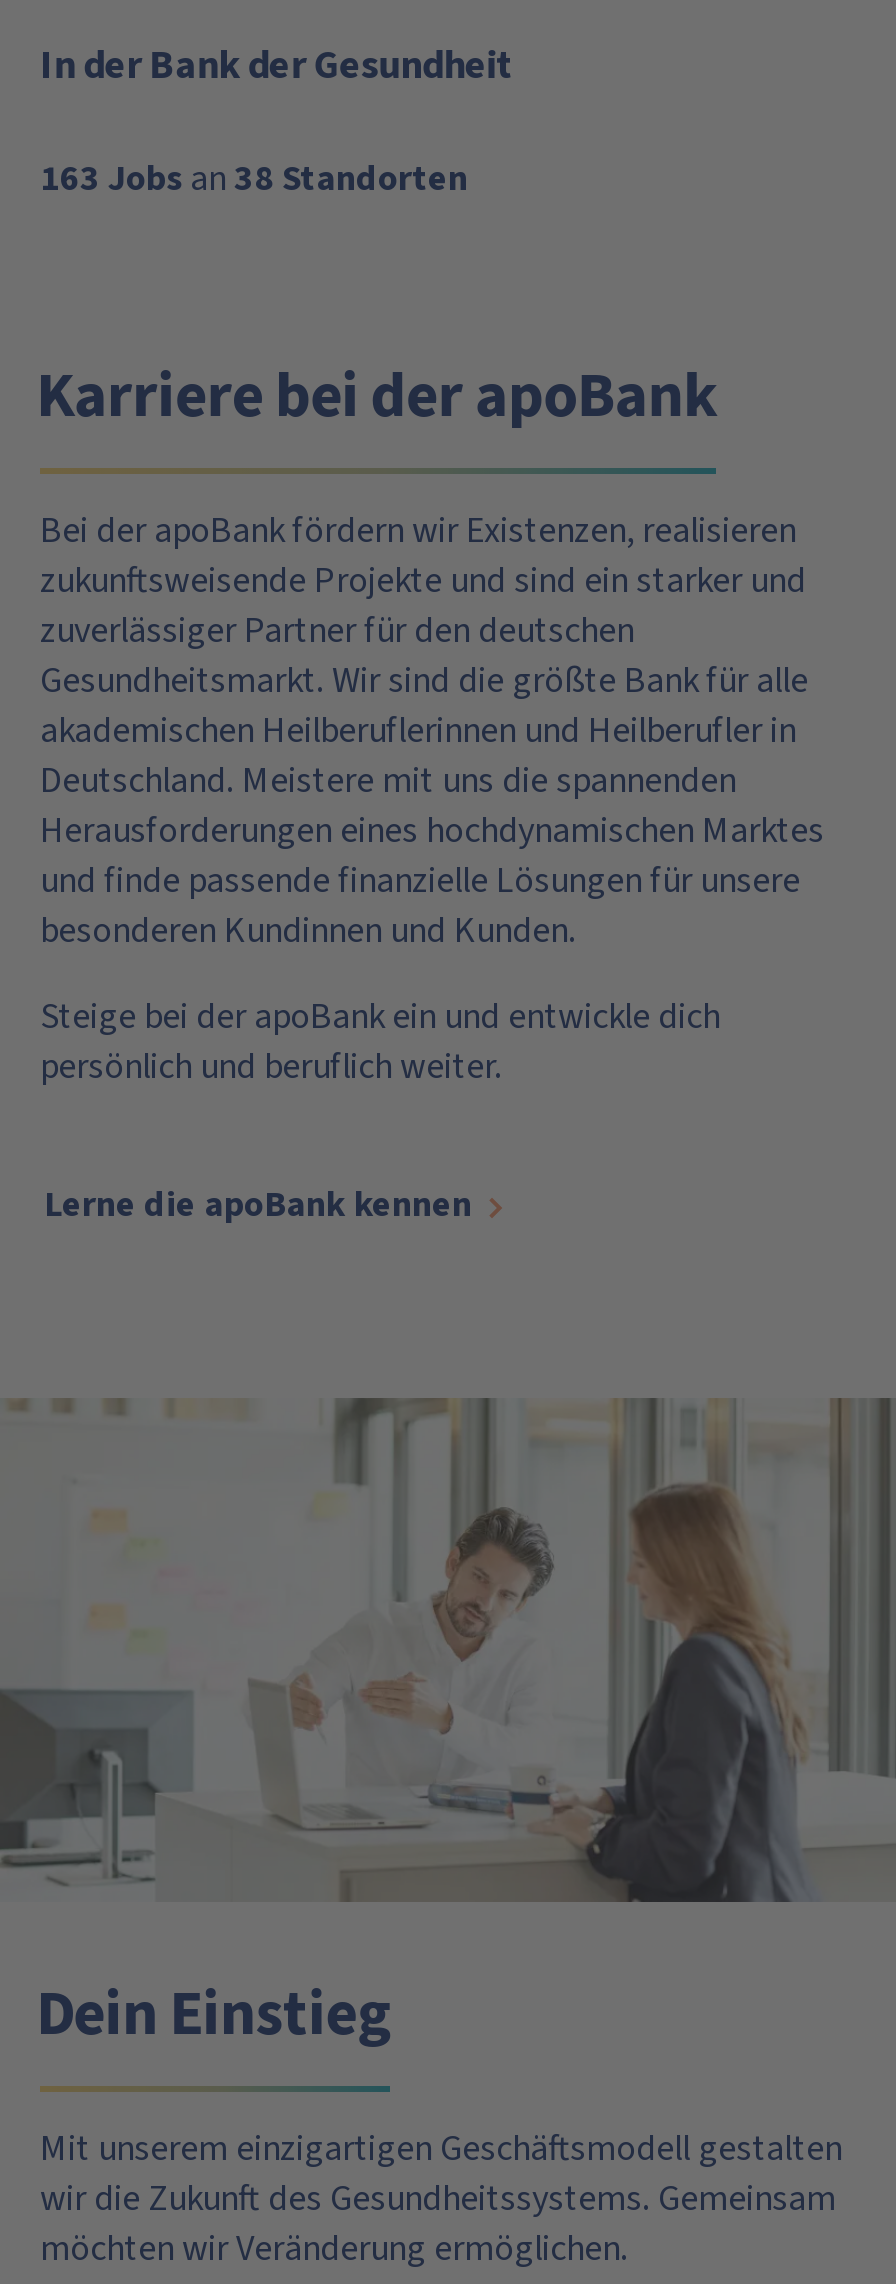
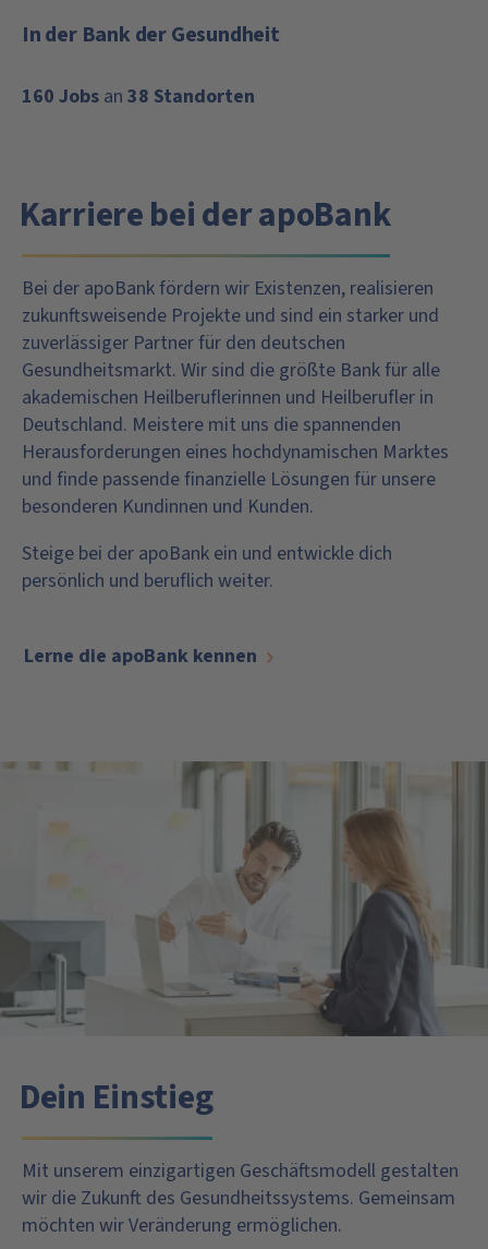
[40,154,468,204] 163 Jobs an 38 Standorten -> [22,83,255,110] 160 Jobs an 38 Standorten

